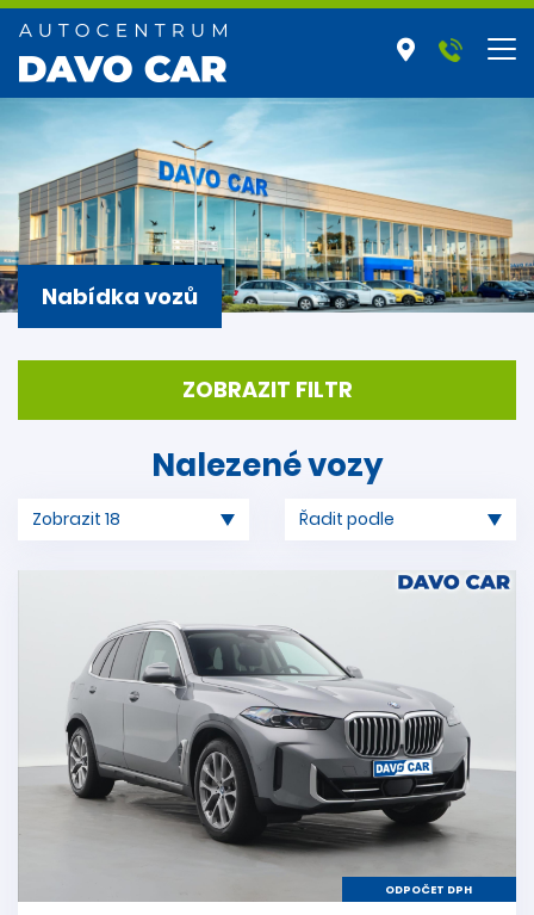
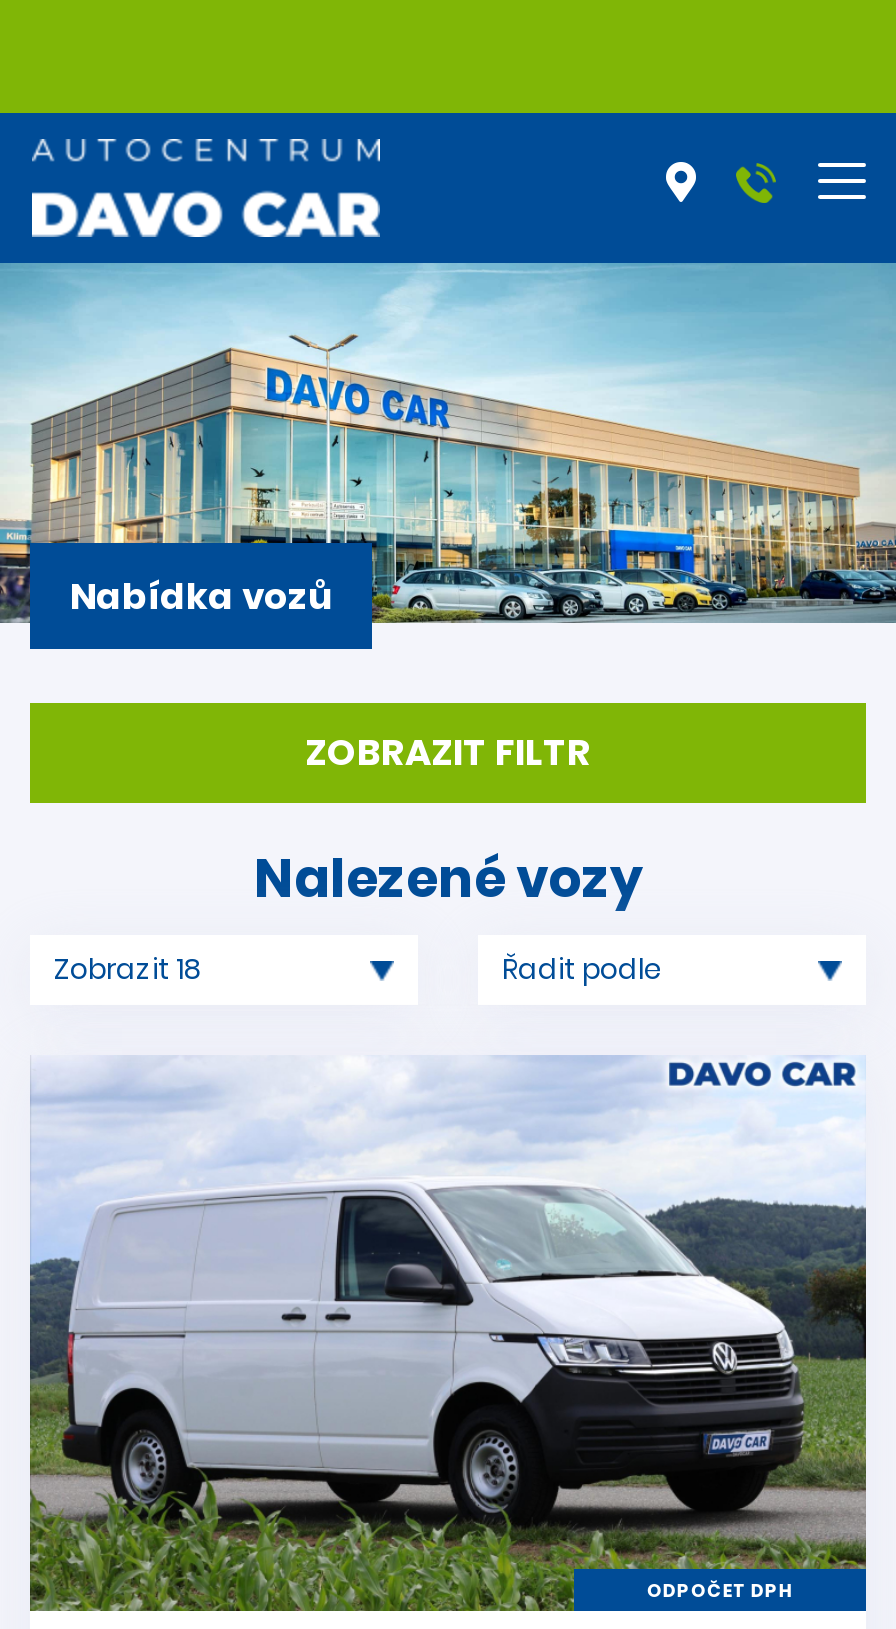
[18,571,516,901] [image] -> [28,1055,868,1611] [image]

